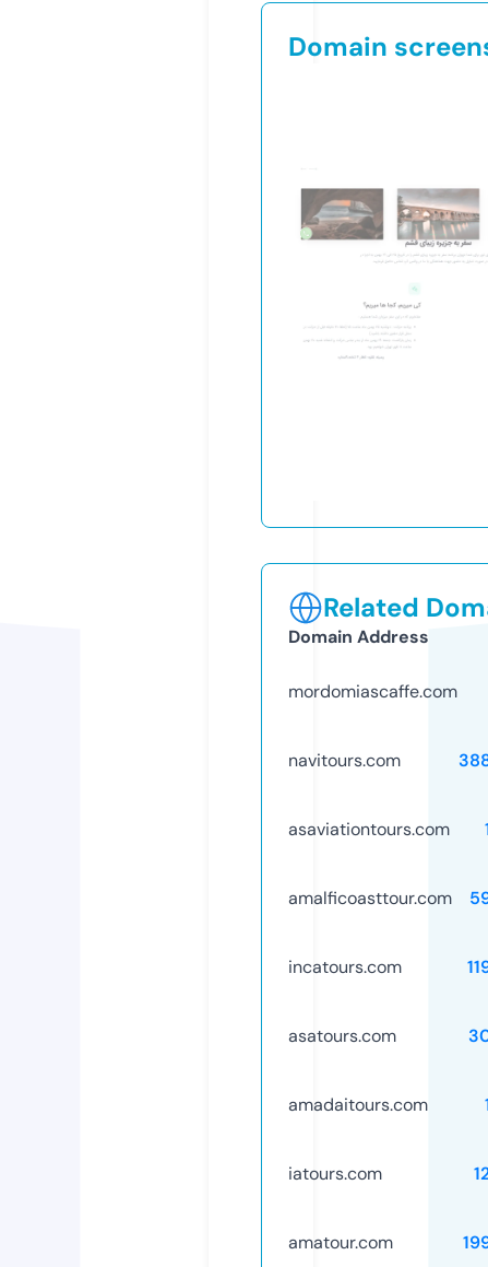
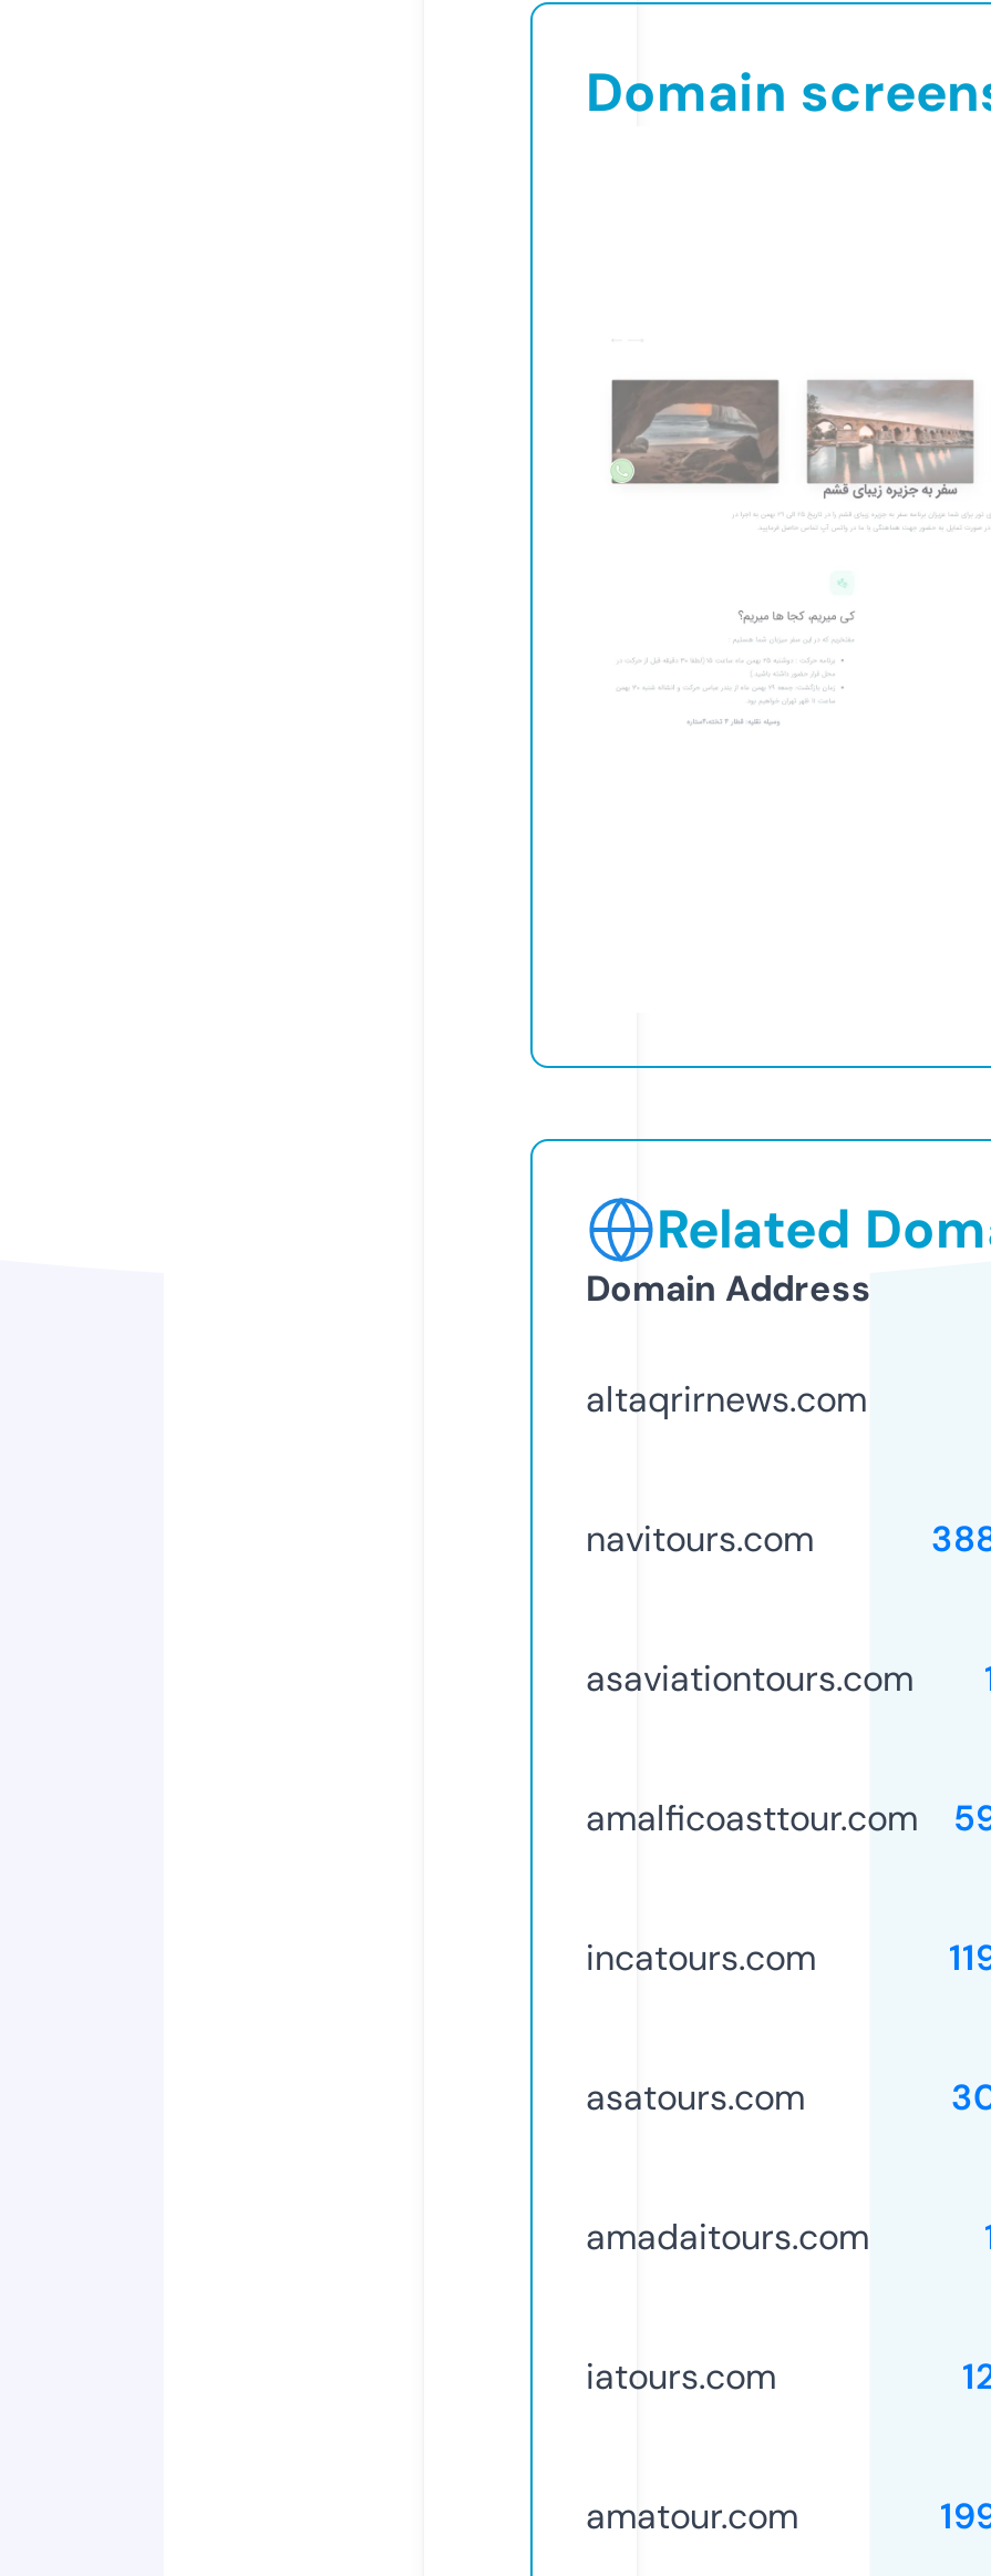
[288,680,457,703] mordomiascaffe.com -> [586,1376,867,1422] altaqrirnews.com

